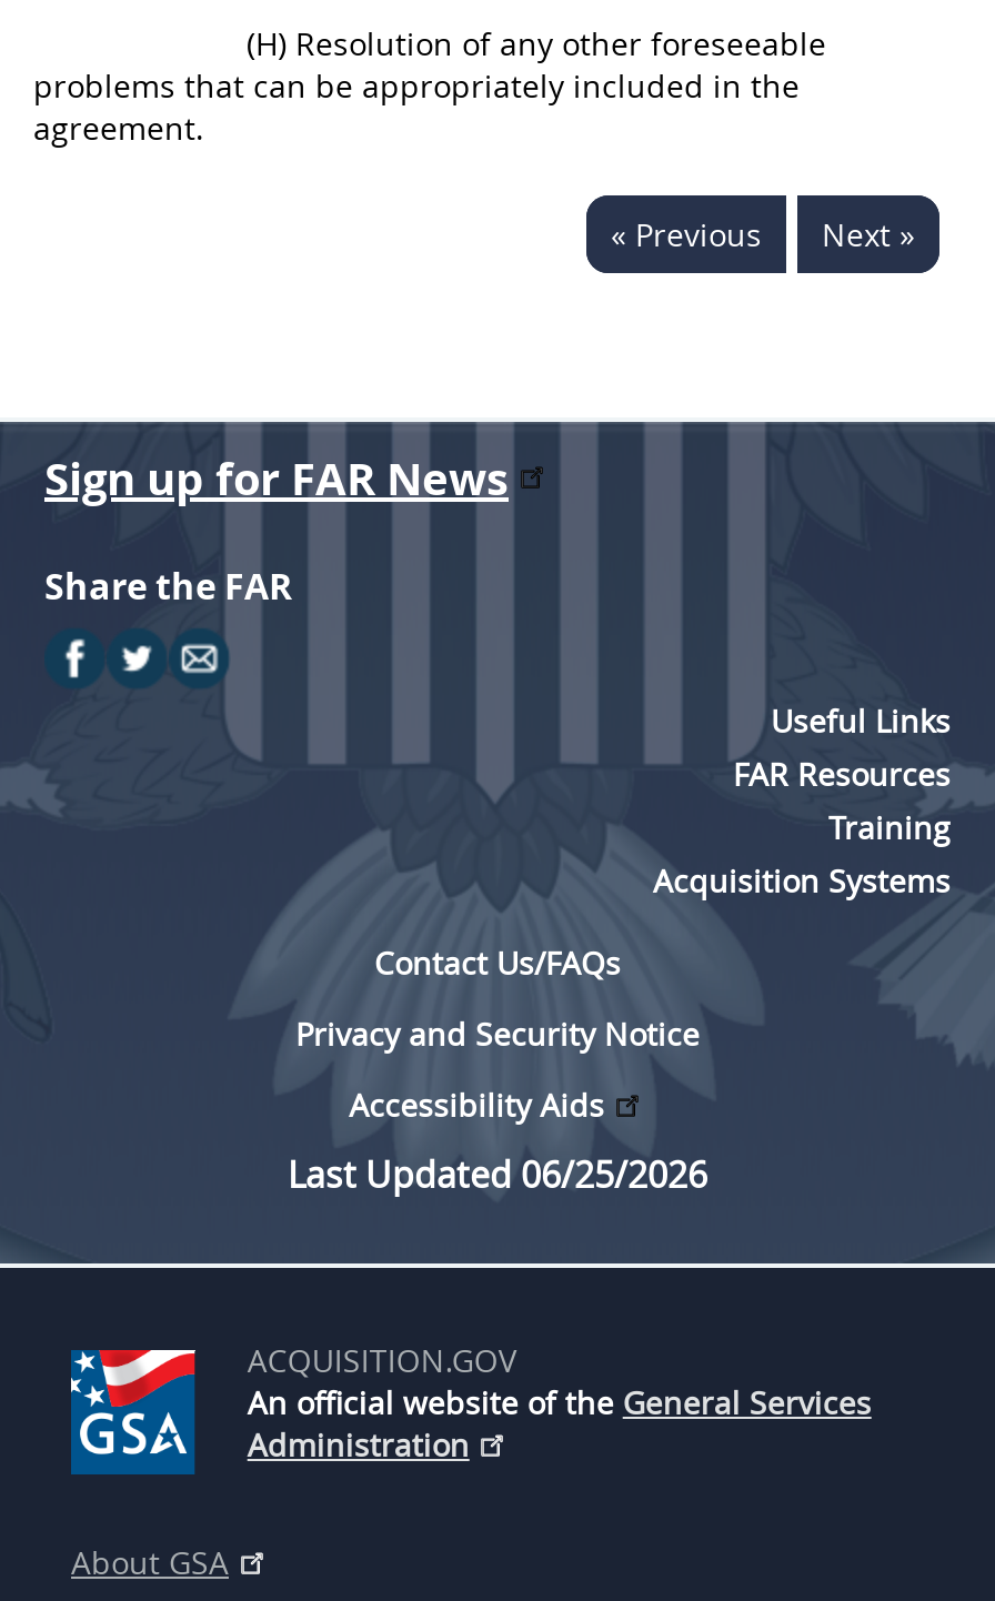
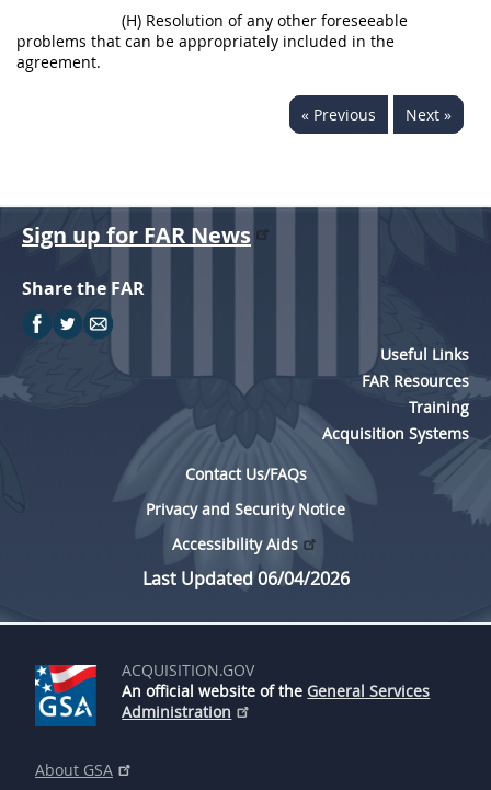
[288,1150,707,1199] Last Updated 06/25/2026 -> [142,566,349,591] Last Updated 06/04/2026

